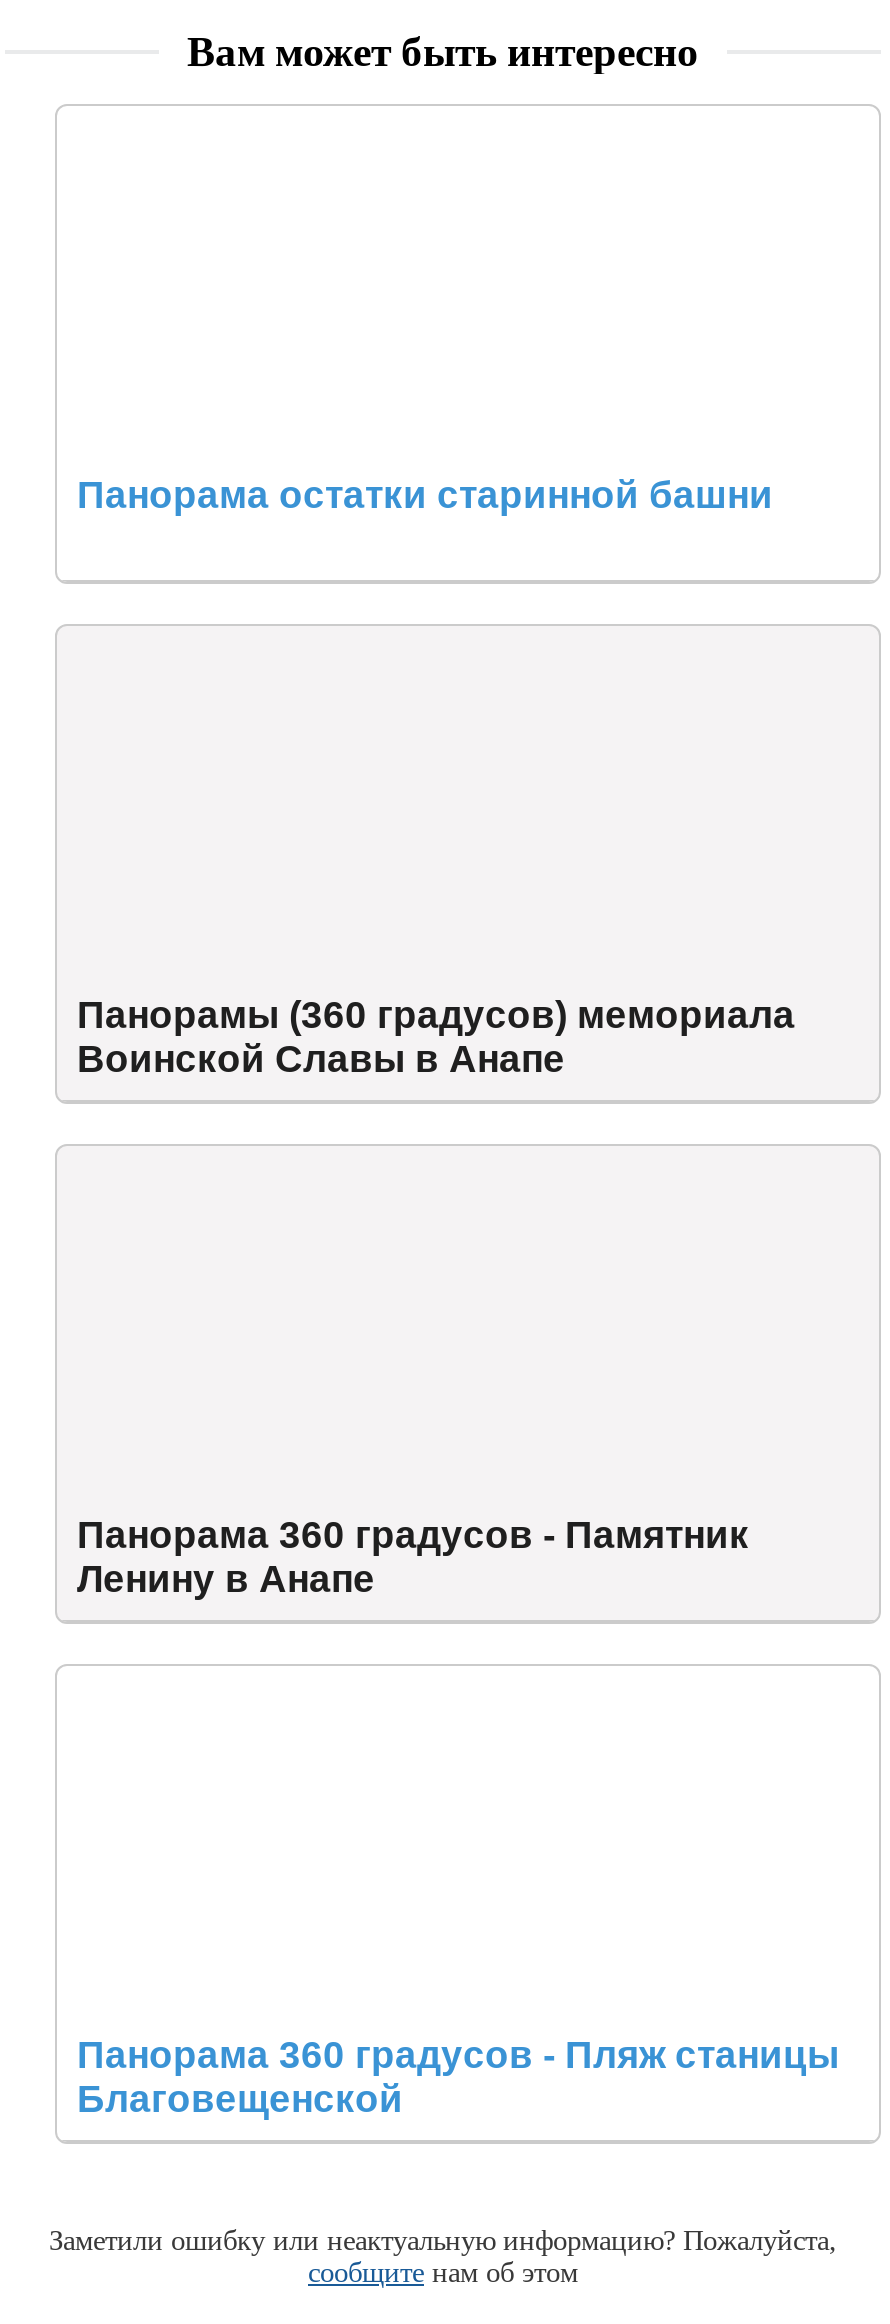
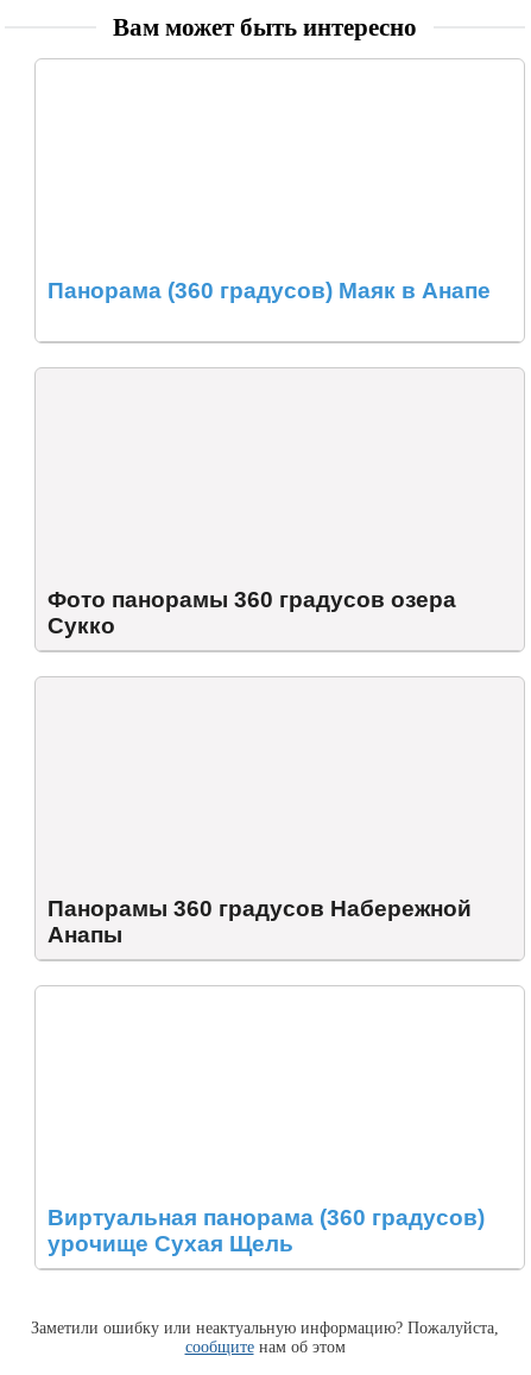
[77,475,773,517] Панорама остатки старинной башни -> [48,278,491,303] Панорама (360 градусов) Маяк в Анапе
[77,995,795,1081] Панорамы (360 градусов) мемориала | Воинской Славы в Анапе -> [48,587,456,639] Фото панорамы 360 градусов озера | Сукко
[77,1515,749,1601] Панорама 360 градусов - Памятник | Ленину в Анапе -> [48,896,472,948] Панорамы 360 градусов Набережной | Анапы
[77,2035,839,2121] Панорама 360 градусов - Пляж станицы | Благовещенской -> [48,1205,485,1257] Виртуальная панорама (360 градусов) | урочище Сухая Щель

